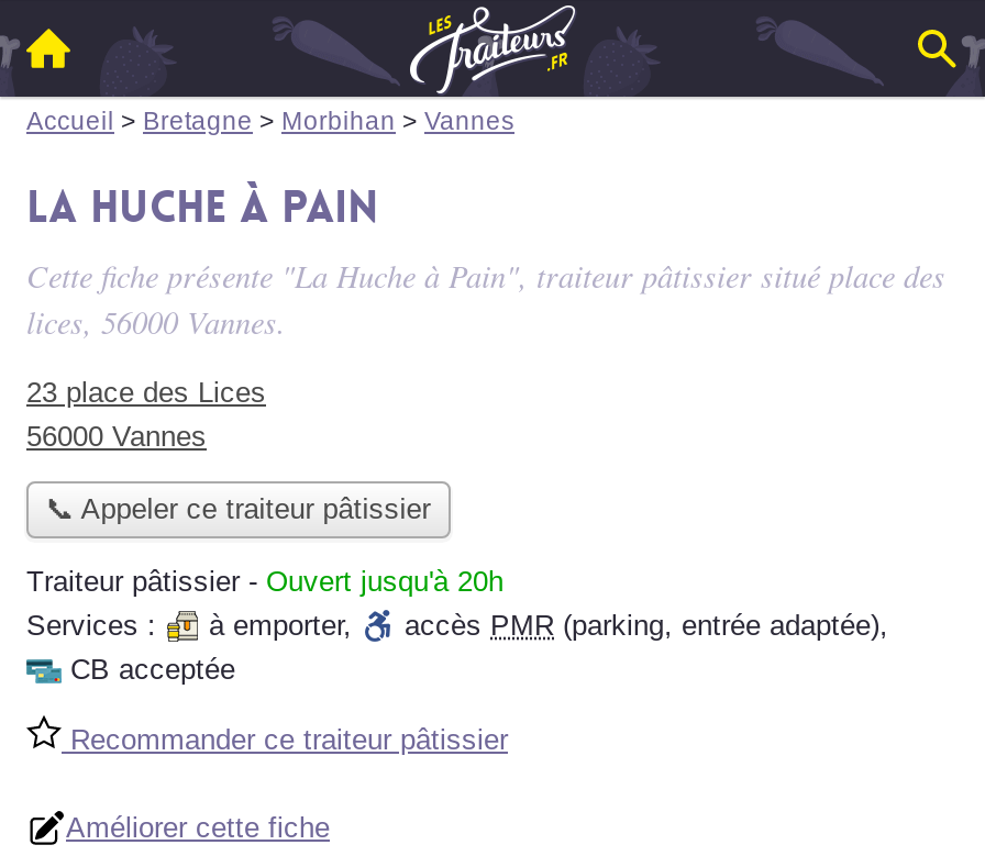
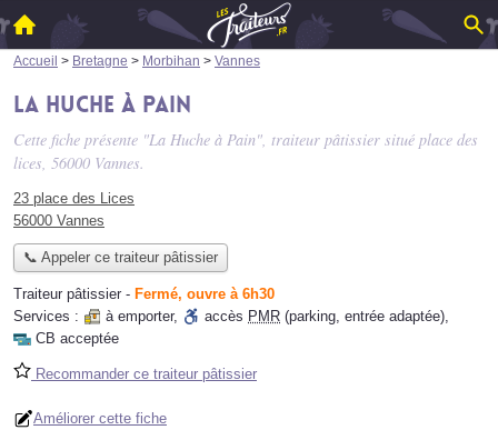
[26,566,503,599] Traiteur pâtissier - Ouvert jusqu'à 20h -> [13,286,275,303] Traiteur pâtissier - Fermé, ouvre à 6h30

